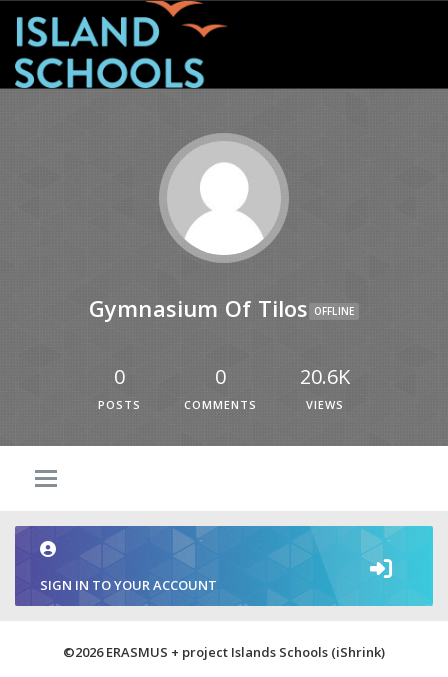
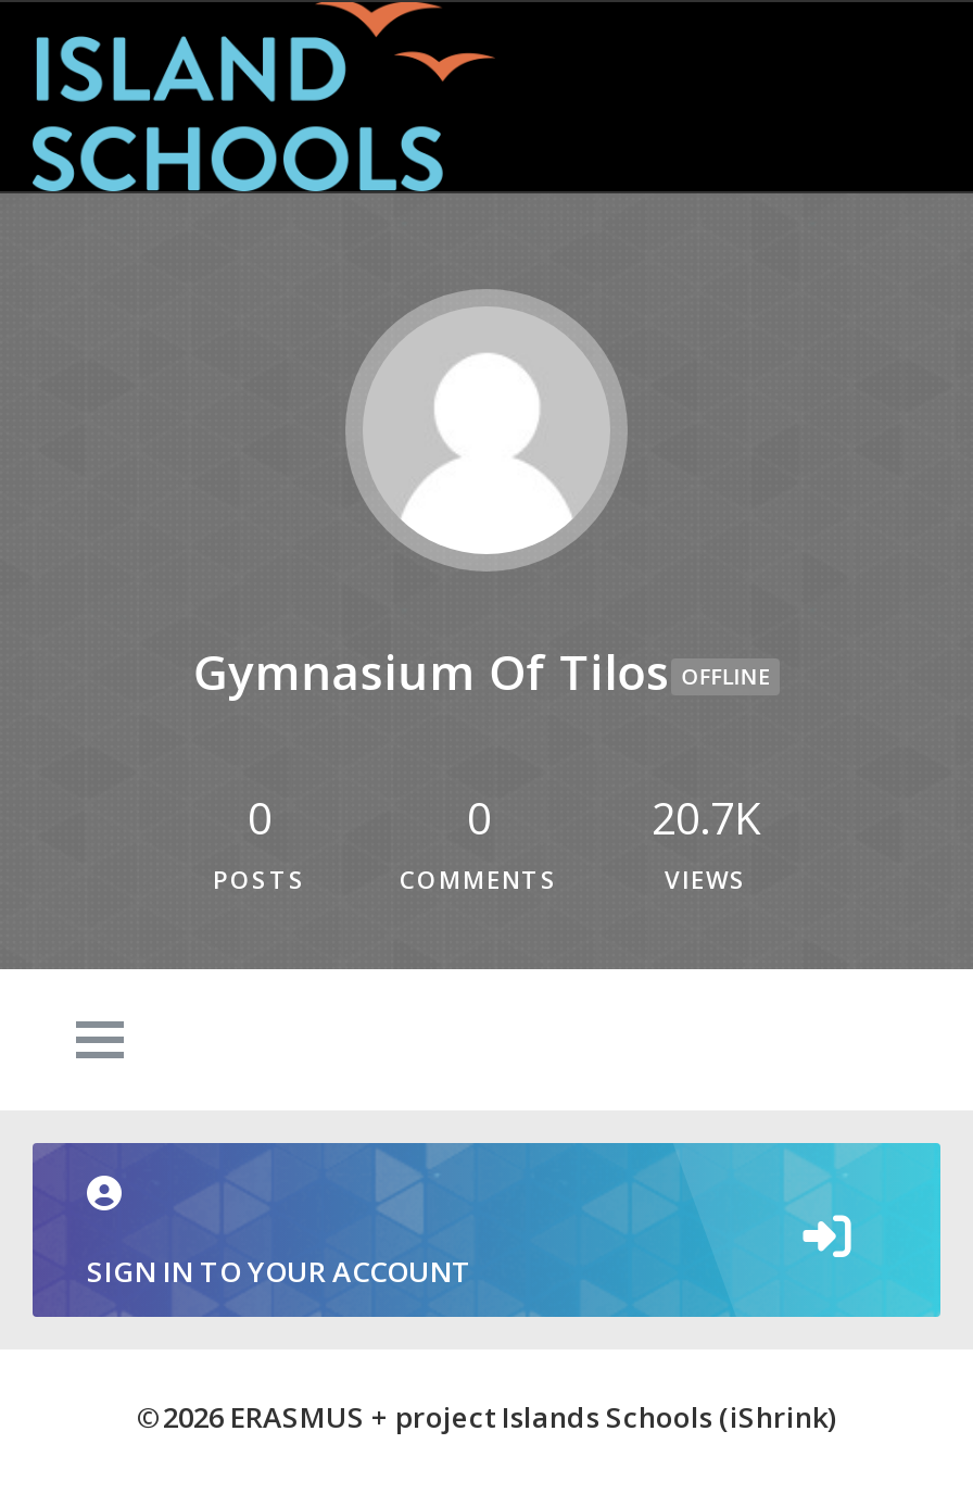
[300,363,350,390] 20.6K -> [652,789,760,848] 20.7K

